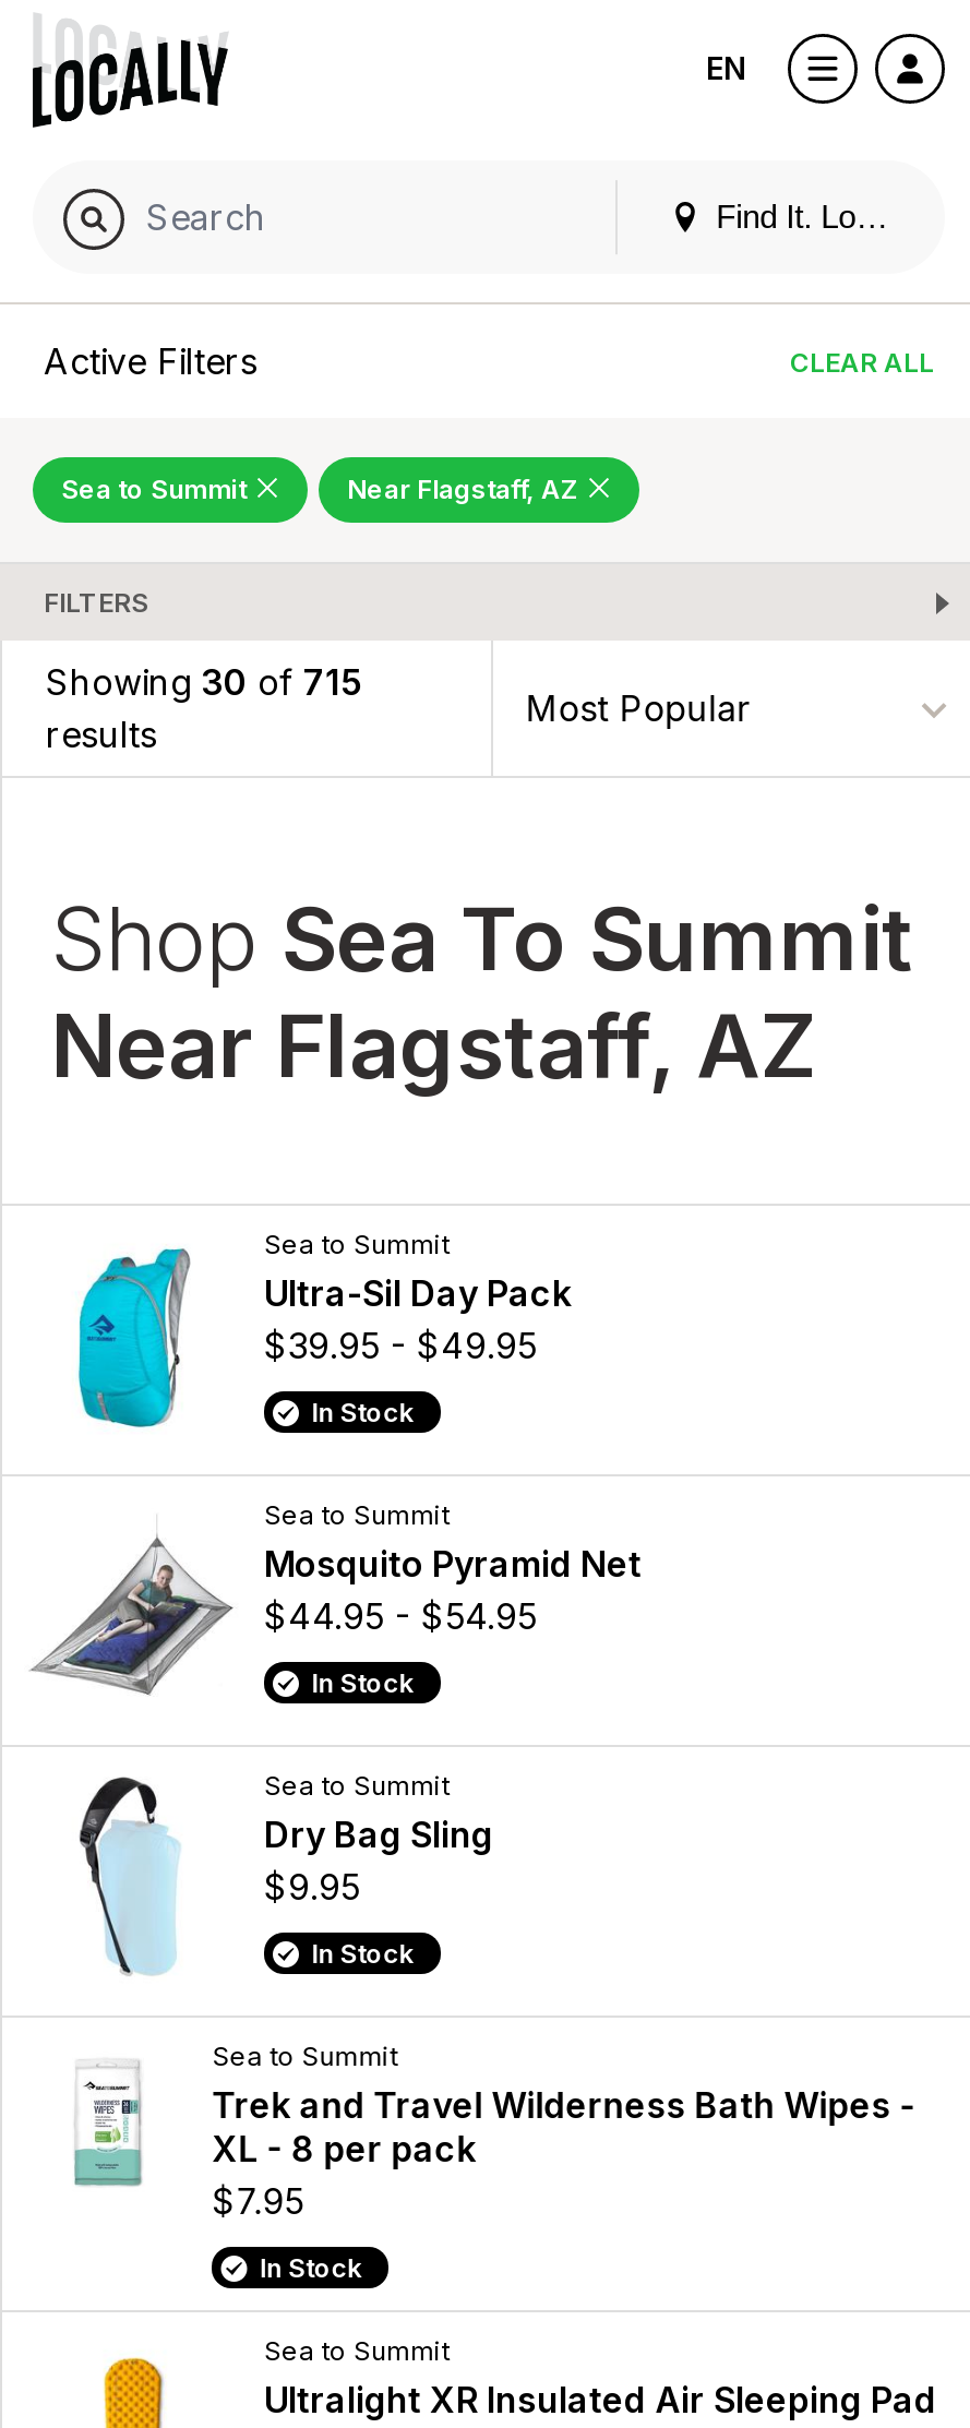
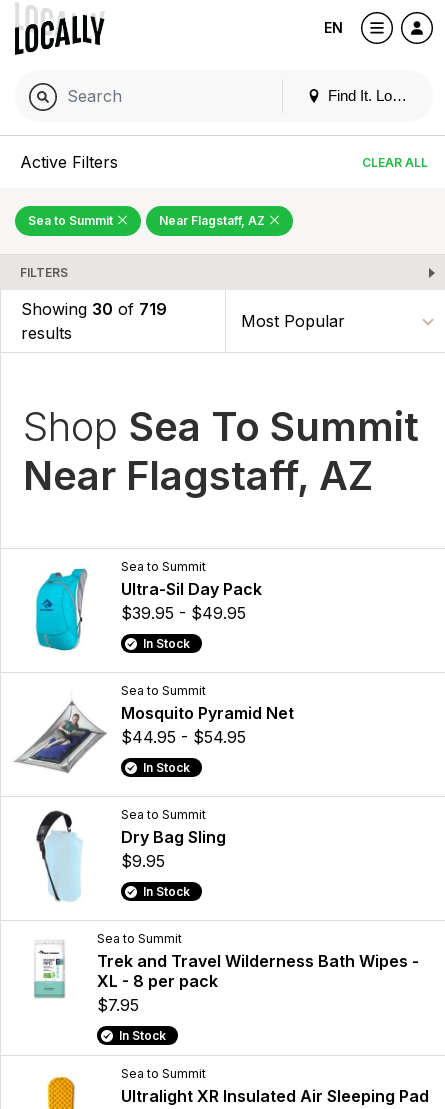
[46,660,362,703] Showing 30 of 715 -> [21,299,167,319] Showing 30 of 719

